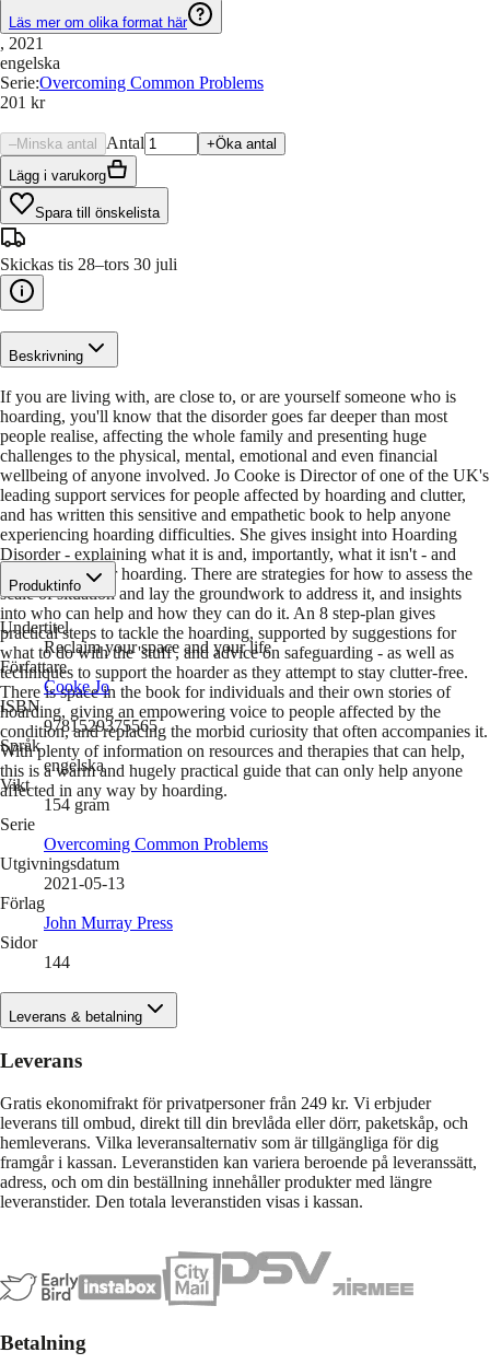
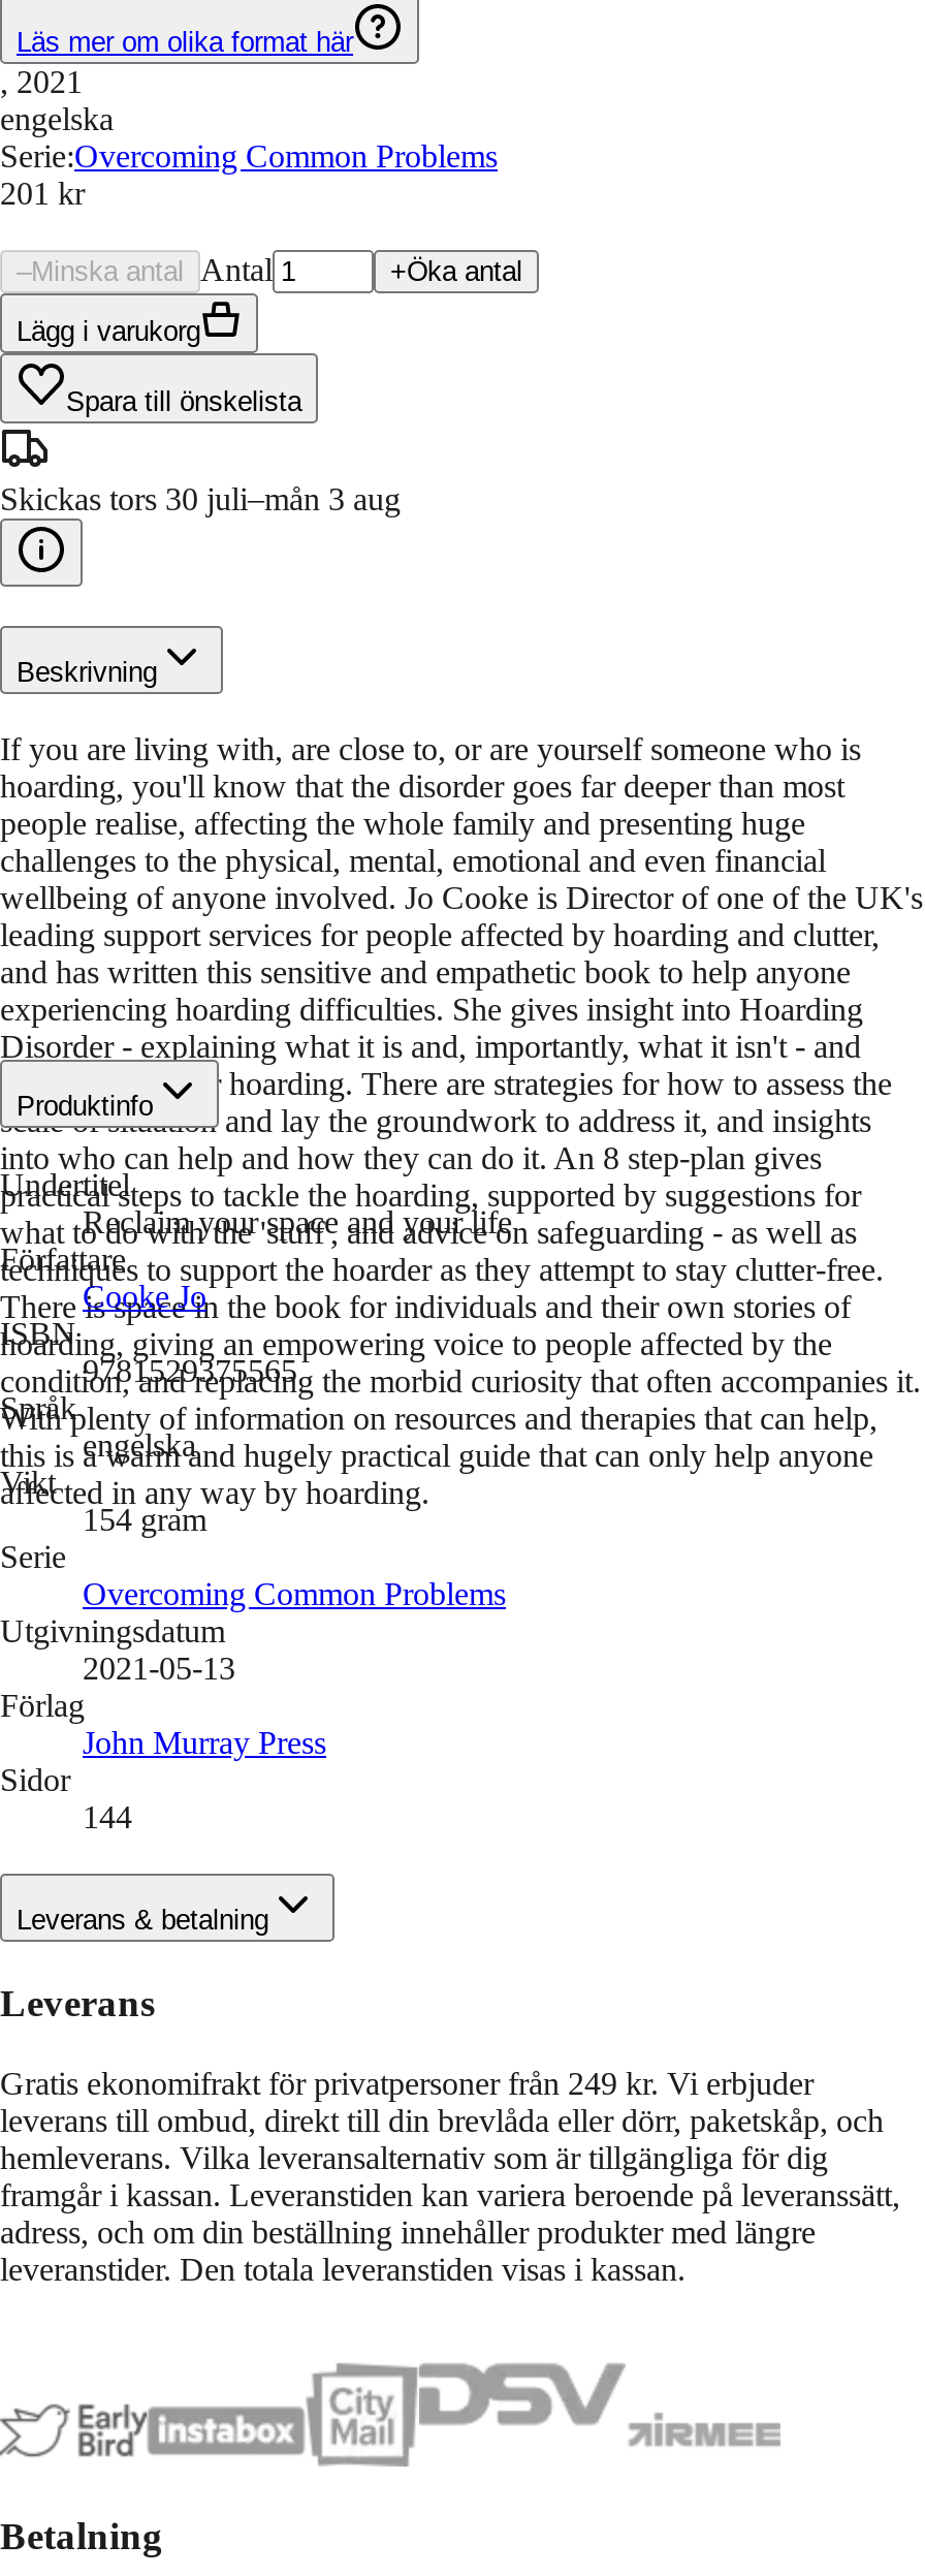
[0,255,177,273] Skickas tis 28–tors 30 juli -> [0,481,401,516] Skickas tors 30 juli–mån 3 aug

